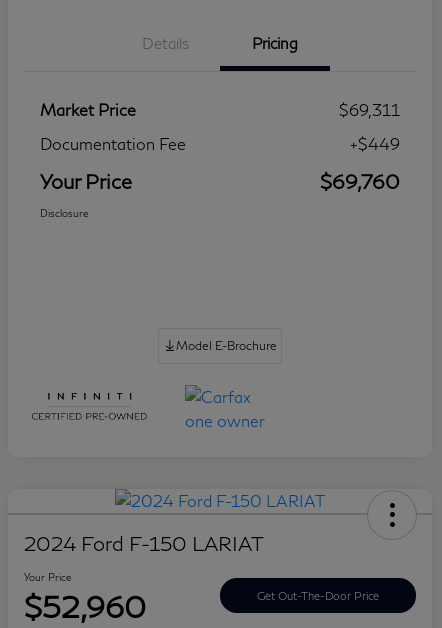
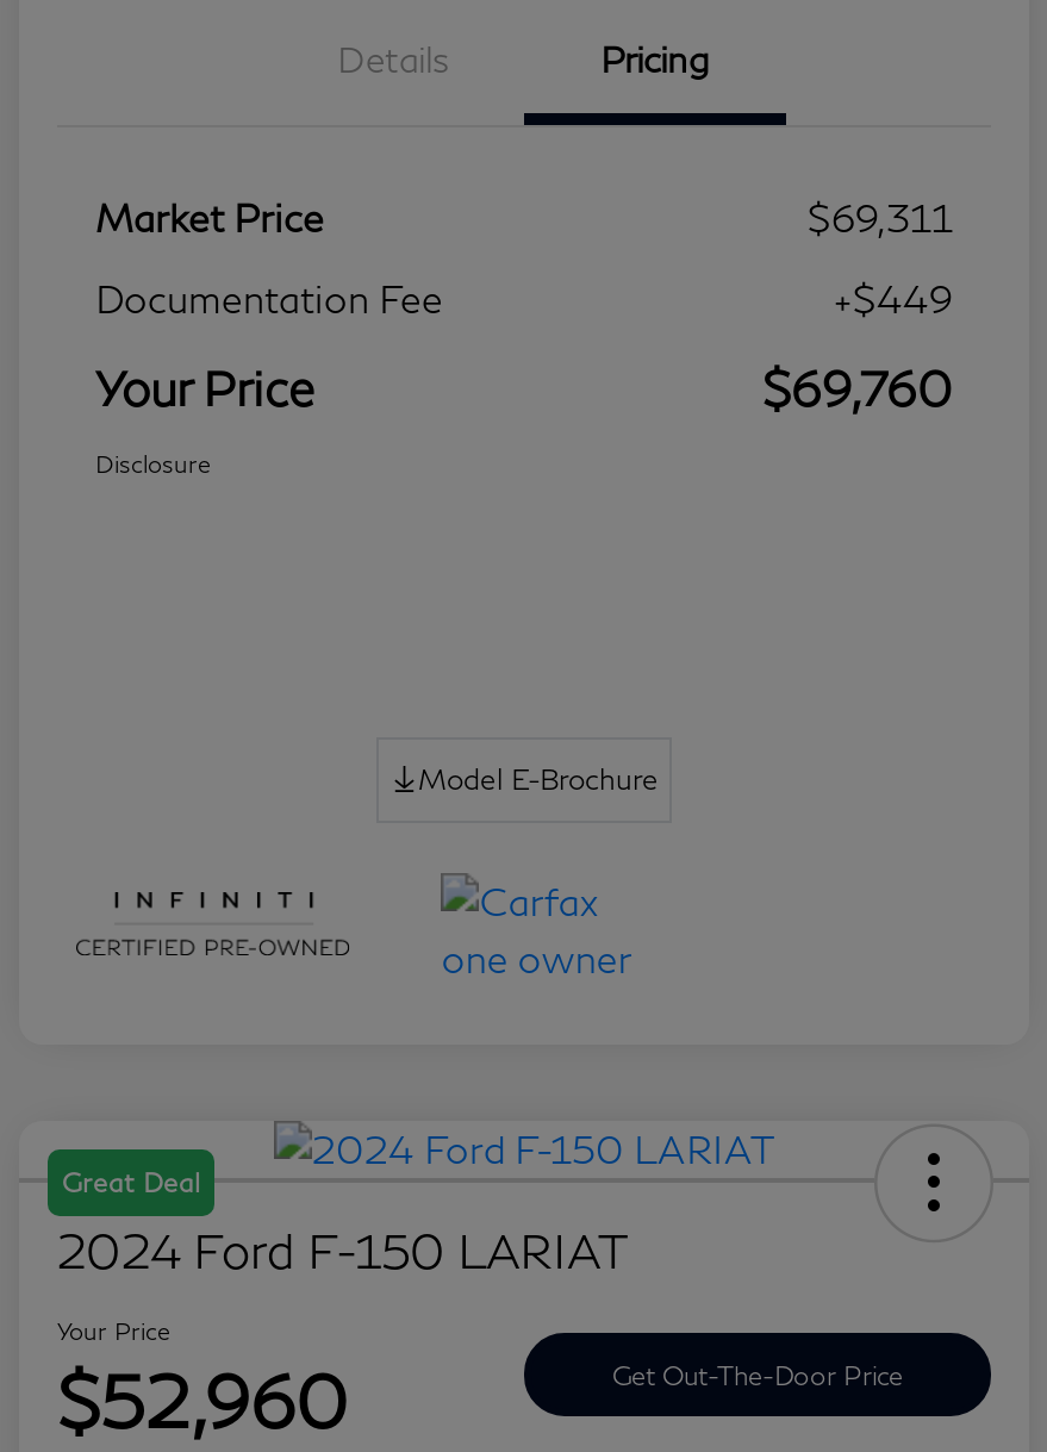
none -> [62,1166,200,1197] Great Deal

